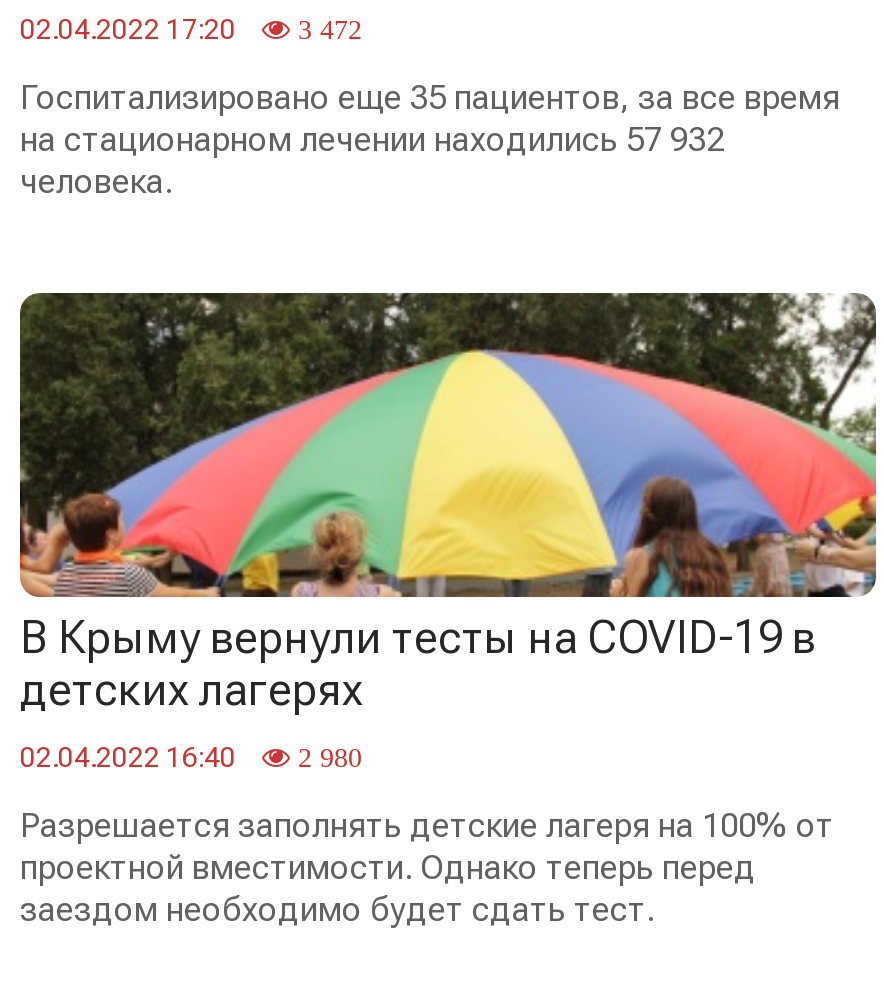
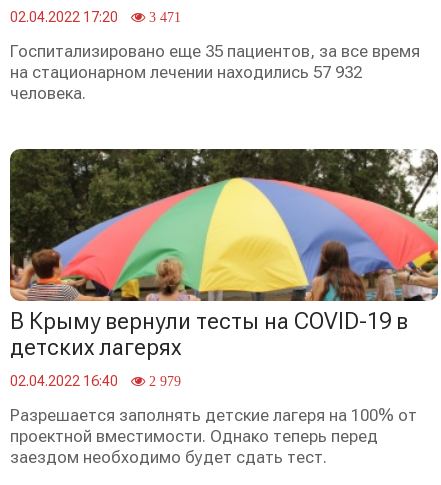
[20,12,362,44] 02.04.2022 17:20 3 472 -> [10,9,181,25] 02.04.2022 17:20 3 471
[20,740,362,772] 02.04.2022 16:40 2 980 -> [10,373,181,389] 02.04.2022 16:40 2 979

